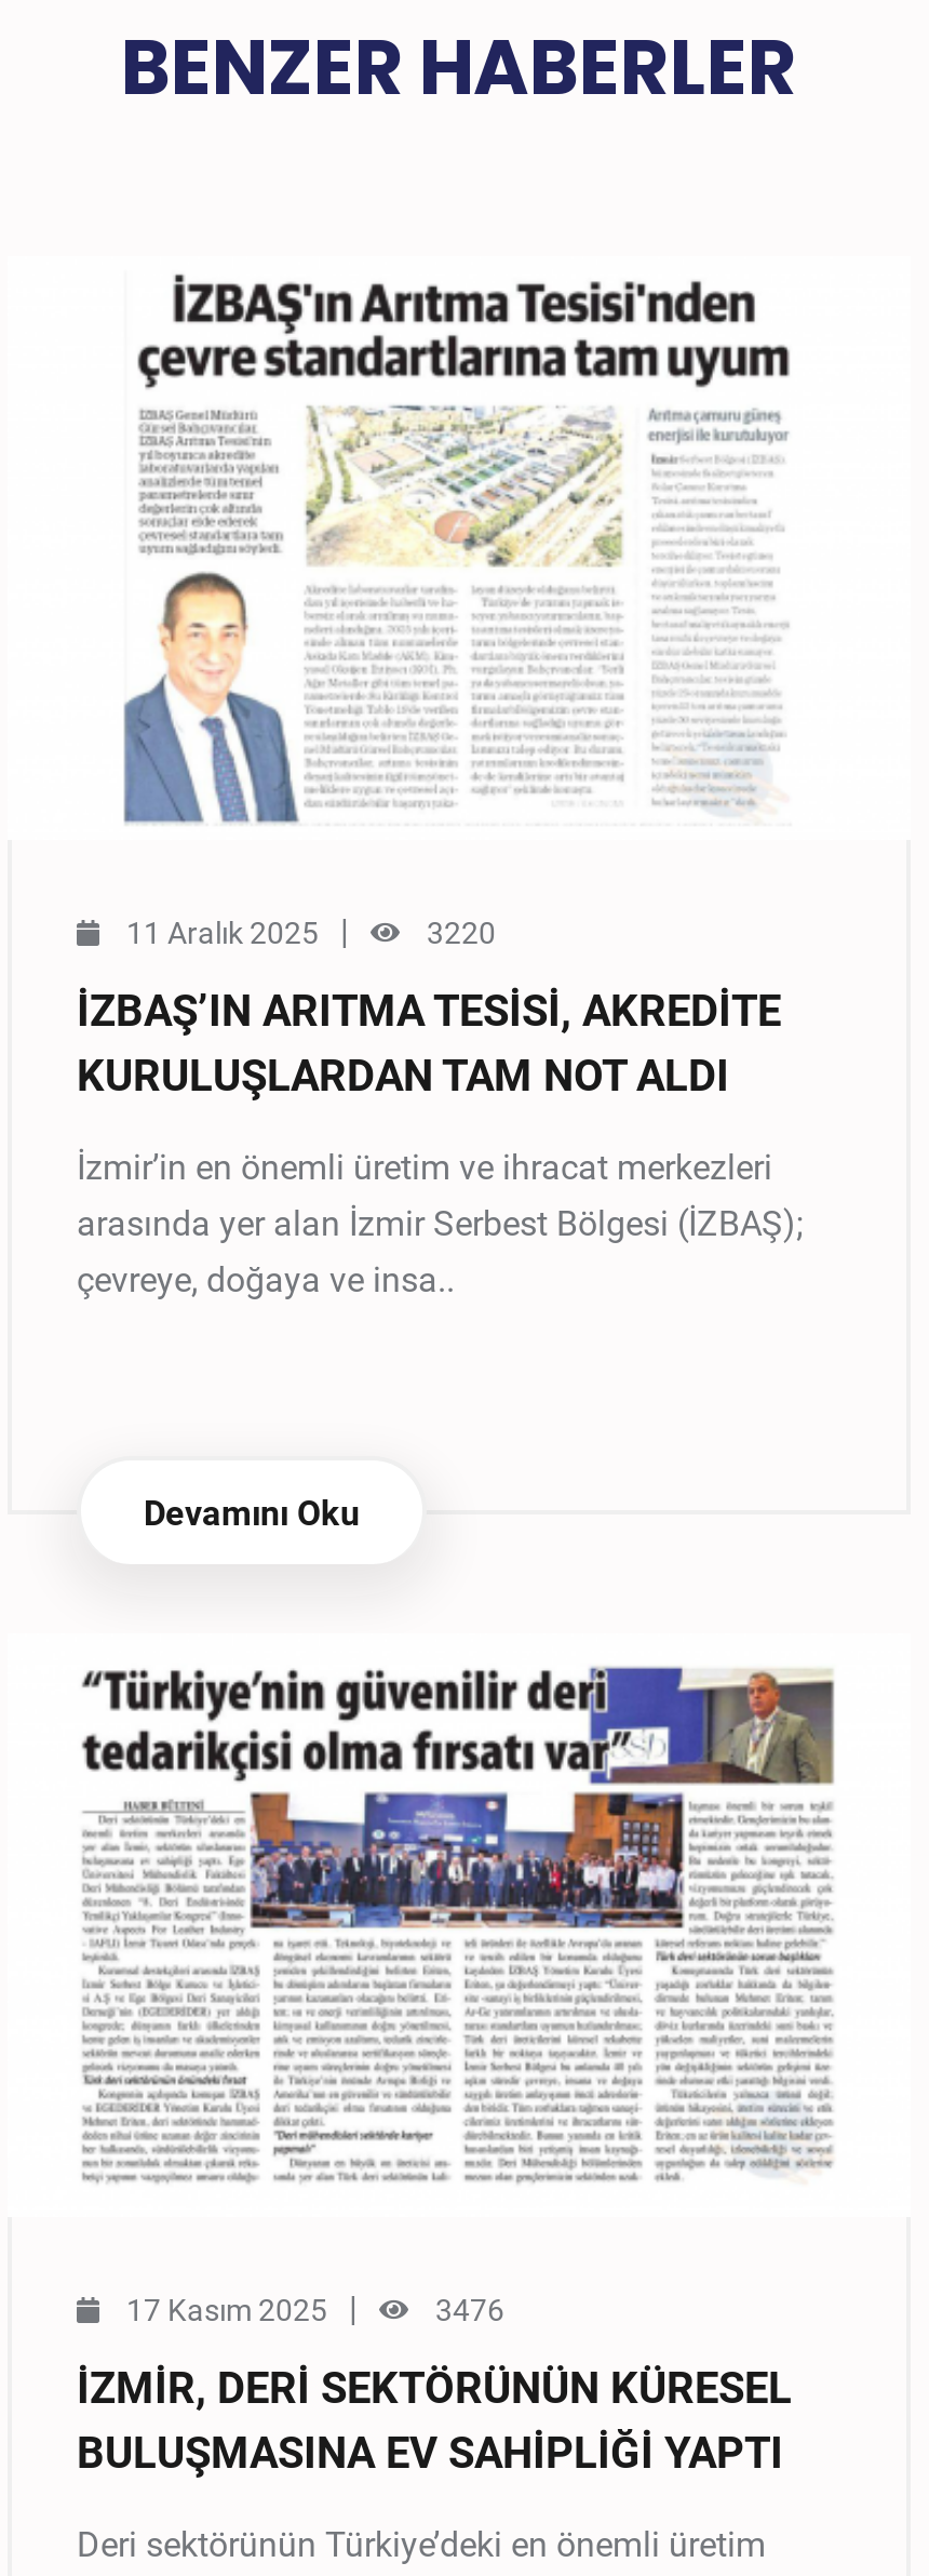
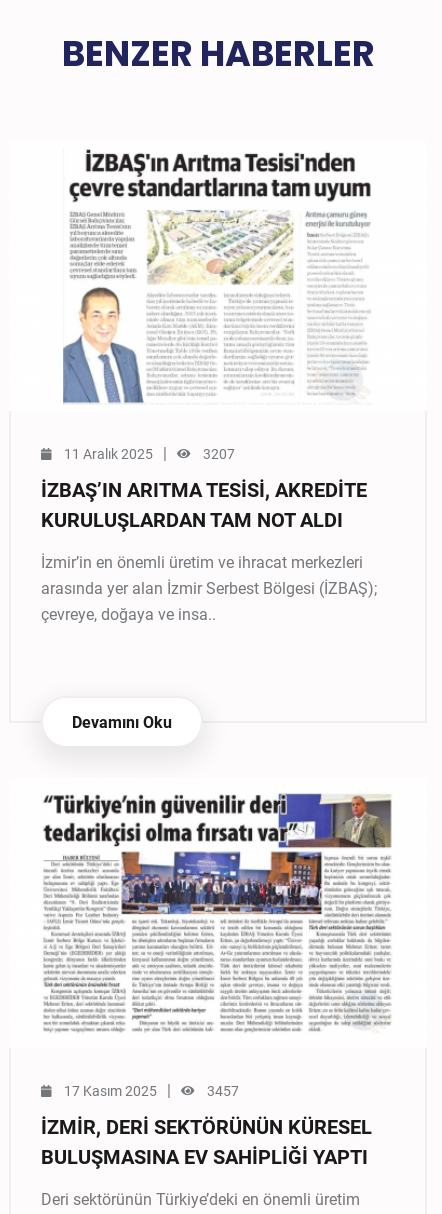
[420,916,496,951] 3220 -> [200,446,235,462] 3207
[429,2294,504,2328] 3476 -> [204,1083,239,1099] 3457

